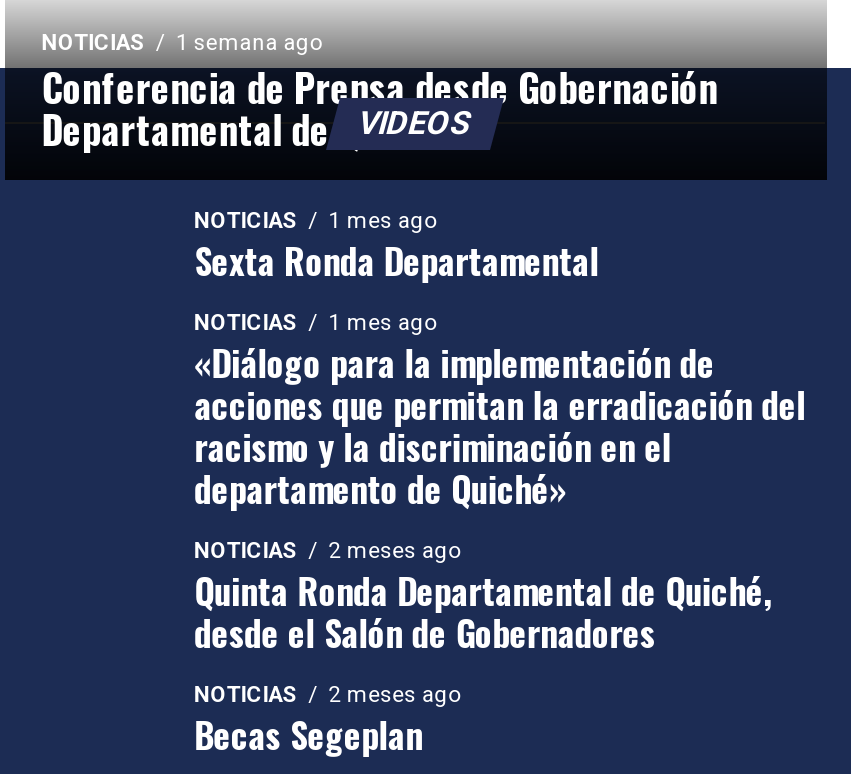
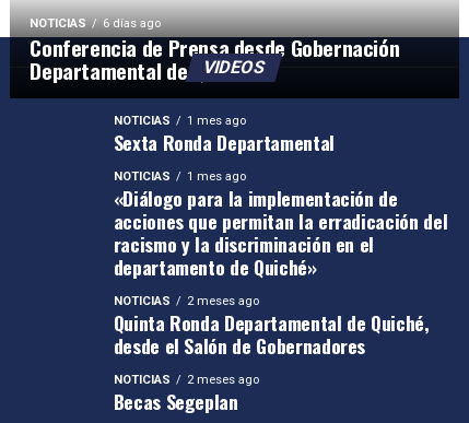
[42,30,322,56] NOTICIAS 1 semana ago -> [30,16,161,31] NOTICIAS 6 días ago

